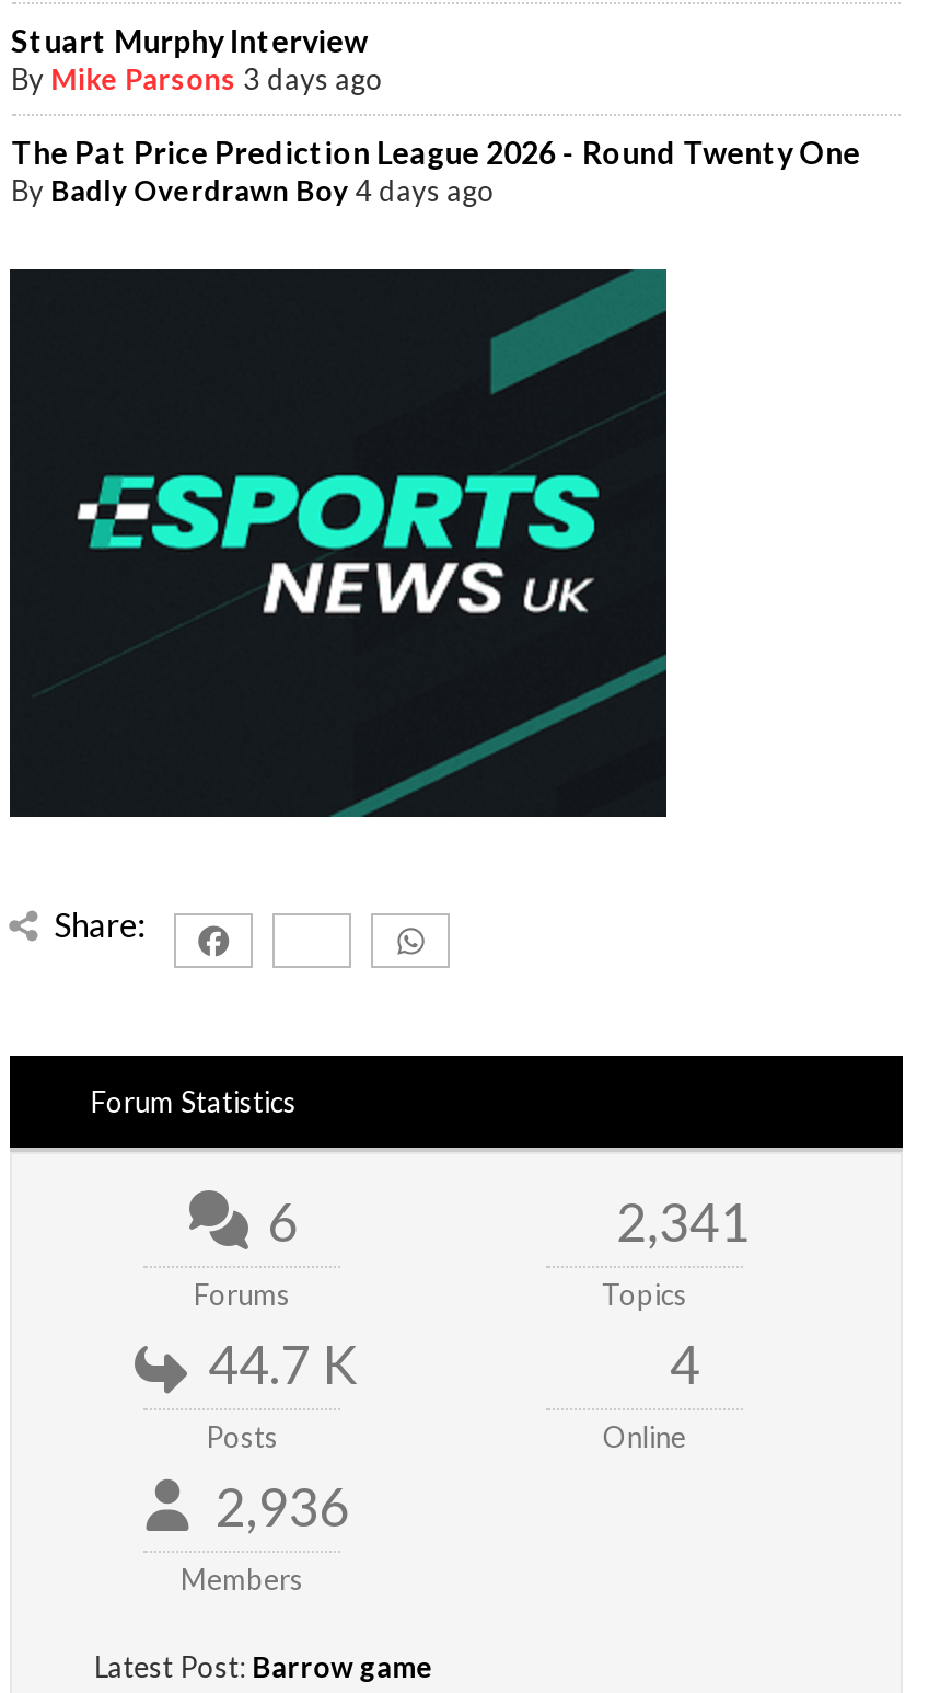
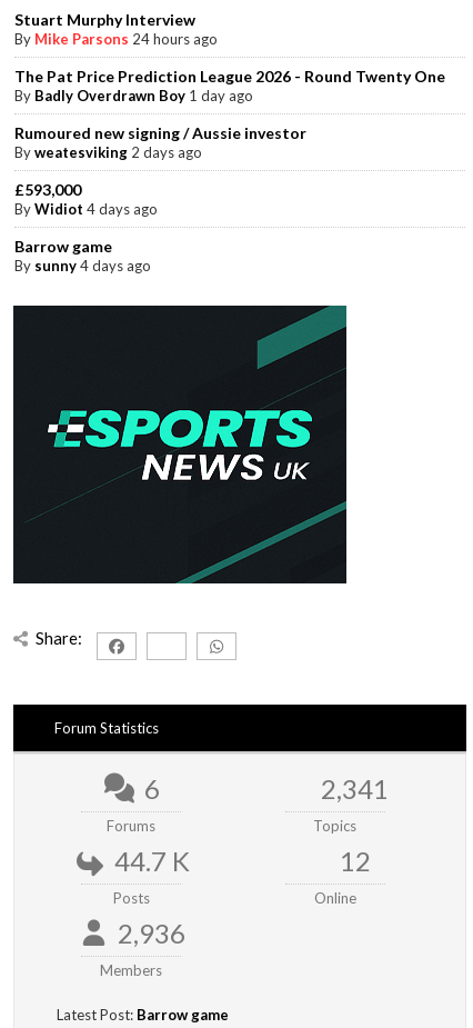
[11,61,383,96] By Mike Parsons 3 days ago -> [14,30,217,48] By Mike Parsons 24 hours ago
[11,173,495,208] By Badly Overdrawn Boy 4 days ago -> [14,87,306,275] By Badly Overdrawn Boy 1 day ago | Rumoured new signing / Aussie investor | By weatesviking 2 days ago | £593,000 | By Widiot 4 days ago | Barrow game | By sunny 4 days ago
[669,1332,700,1395] 4 -> [340,845,371,877] 12

